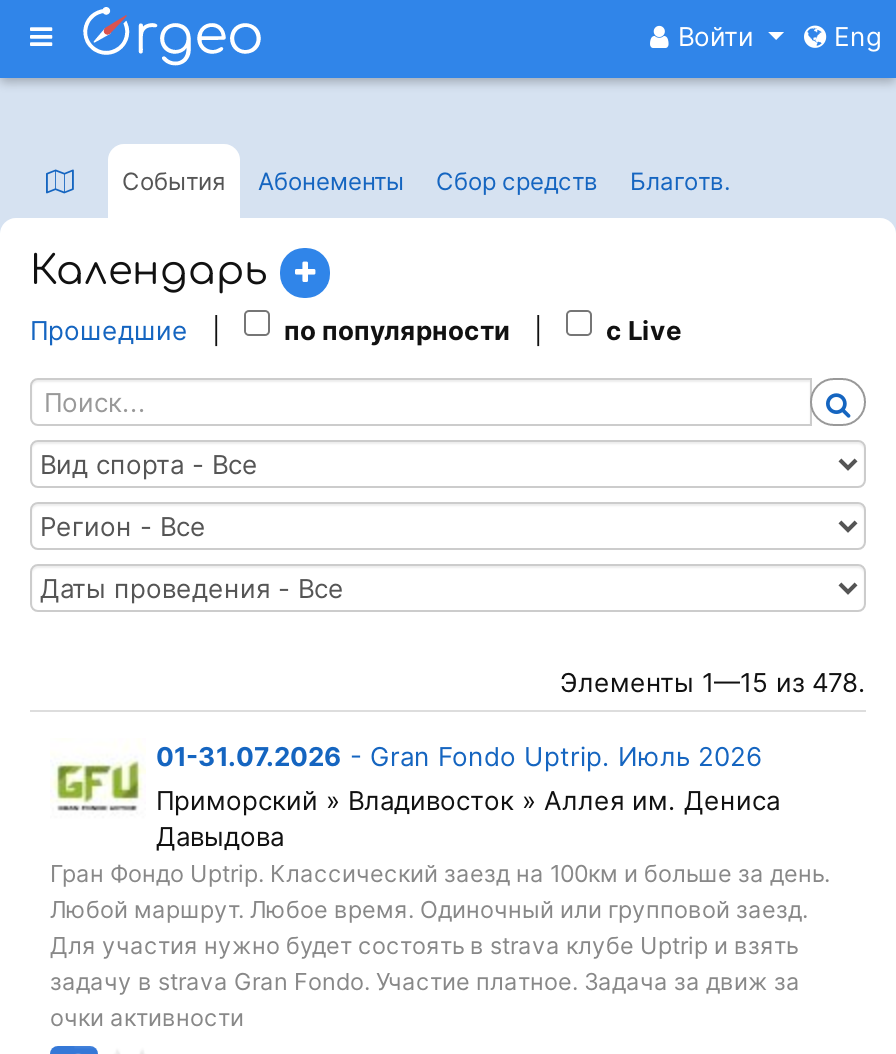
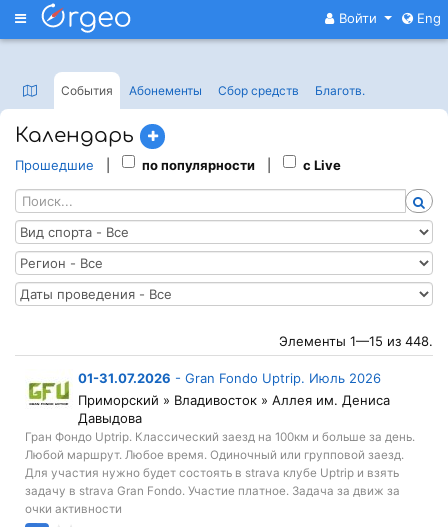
[560,666,866,698] Элементы 1—15 из 478. -> [279,333,433,349] Элементы 1—15 из 448.

